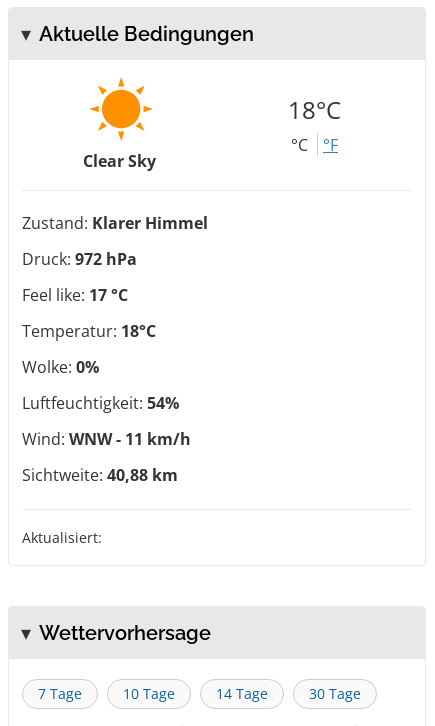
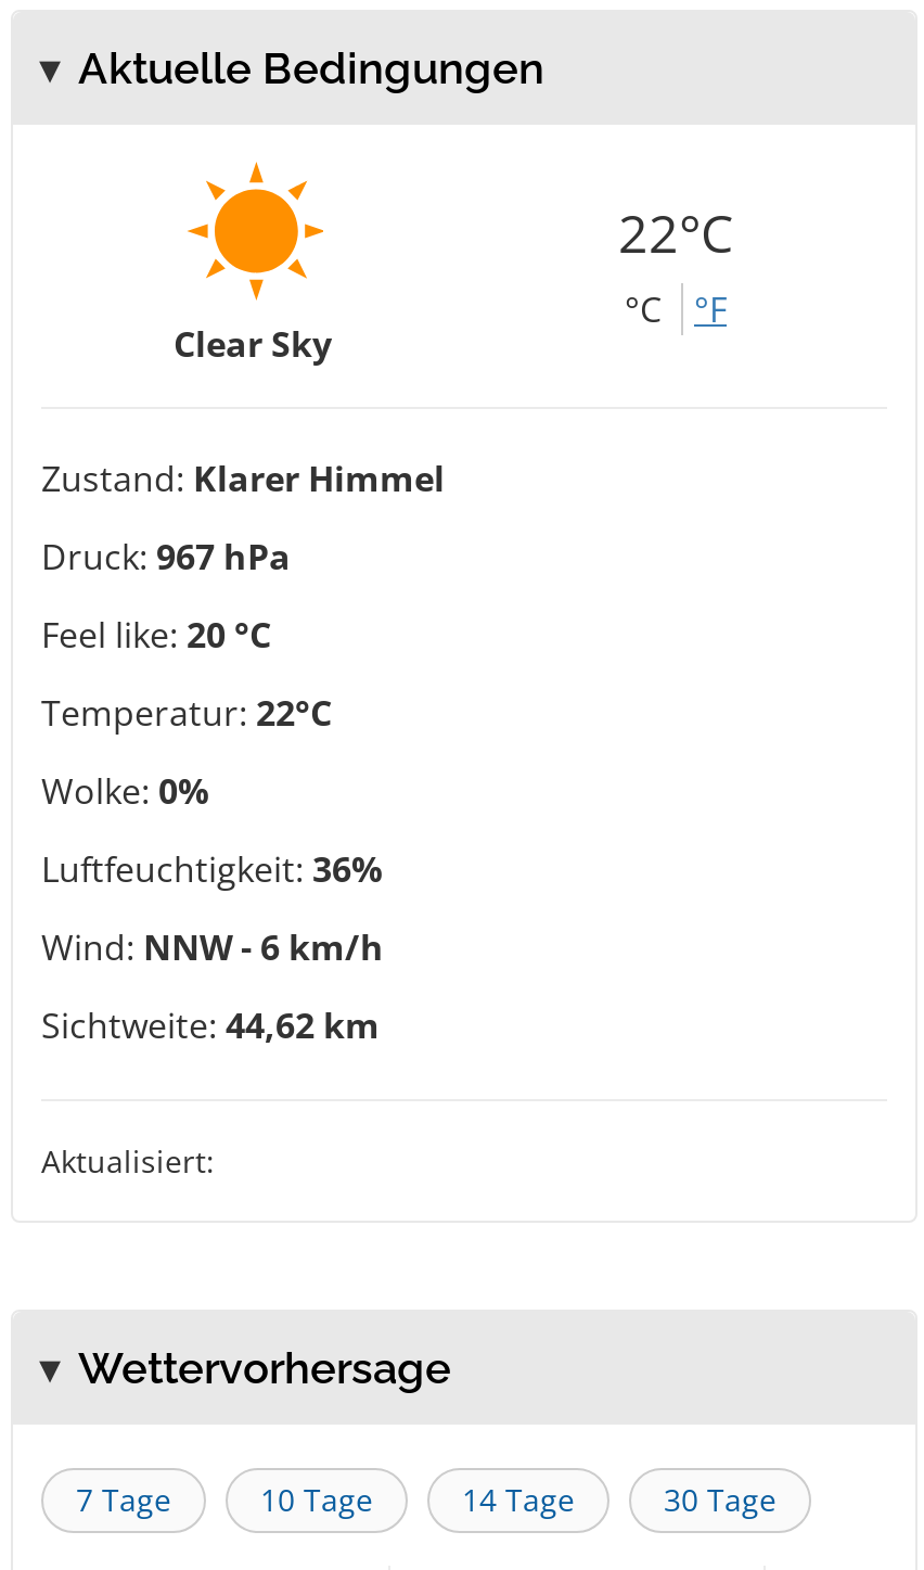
[288,93,341,126] 18°C -> [618,197,733,268] 22°C
[22,248,137,270] Druck: 972 hPa -> [41,532,291,580] Druck: 967 hPa
[22,284,128,306] Feel like: 17 °C -> [41,610,271,658] Feel like: 20 °C
[22,320,156,342] Temperatur: 18°C -> [41,688,332,736] Temperatur: 22°C
[22,392,179,414] Luftfeuchtigkeit: 54% -> [41,845,382,892] Luftfeuchtigkeit: 36%
[22,428,191,450] Wind: WNW - 11 km/h -> [41,923,384,970] Wind: NNW - 6 km/h
[22,464,178,486] Sichtweite: 40,88 km -> [41,1001,380,1049] Sichtweite: 44,62 km

